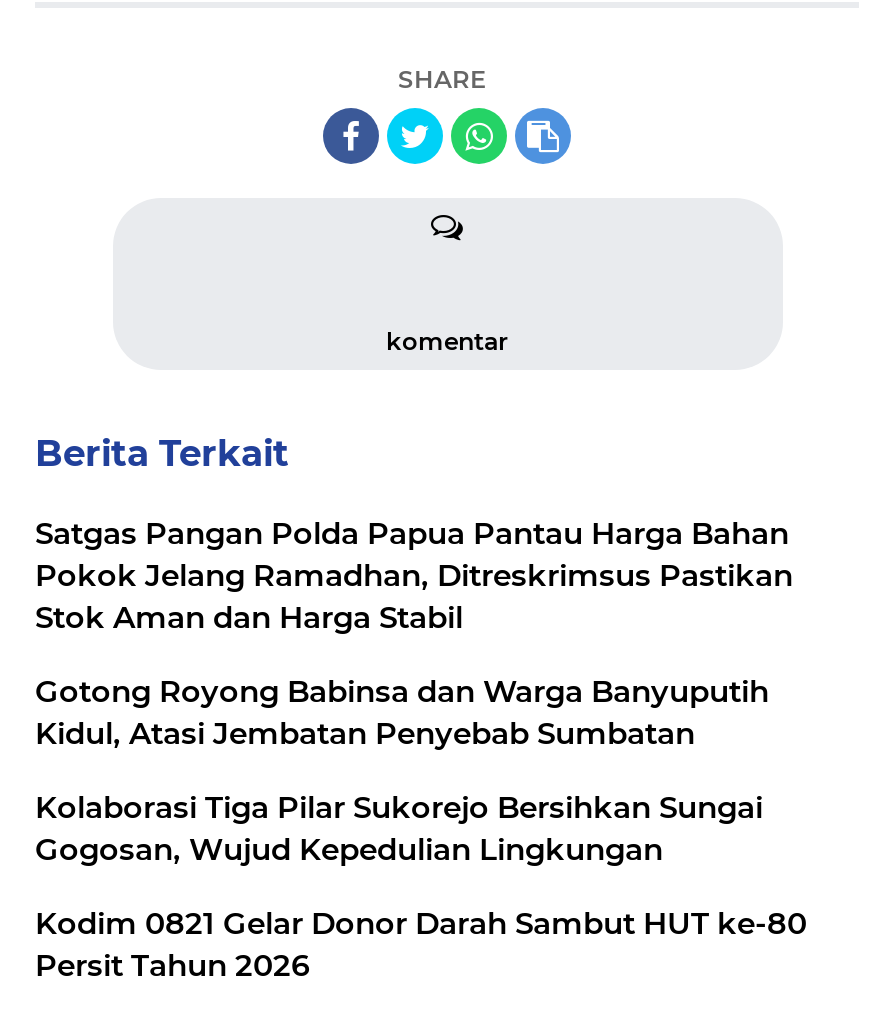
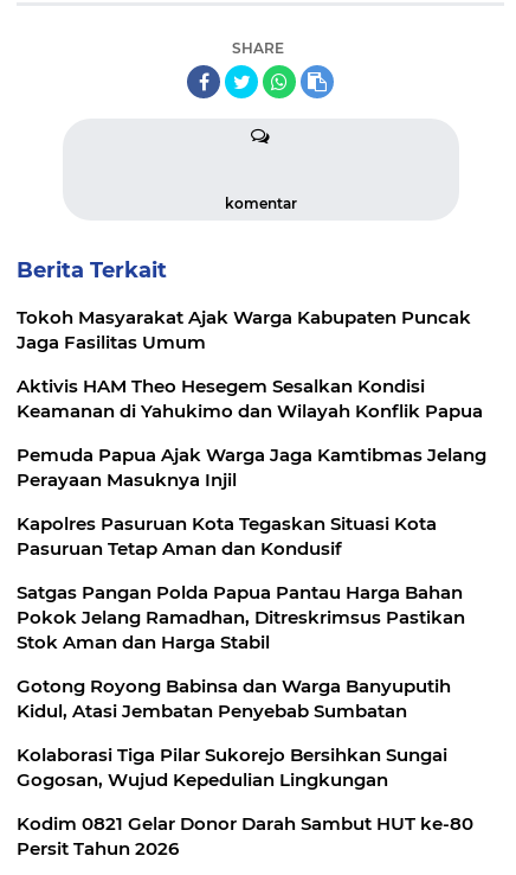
none -> [17,306,486,560] Tokoh Masyarakat Ajak Warga Kabupaten Puncak | Jaga Fasilitas Umum | Aktivis HAM Theo Hesegem Sesalkan Kondisi | Keamanan di Yahukimo dan Wilayah Konflik Papua | Pemuda Papua Ajak Warga Jaga Kamtibmas Jelang | Perayaan Masuknya Injil | Kapolres Pasuruan Kota Tegaskan Situasi Kota | Pasuruan Tetap Aman dan Kondusif

